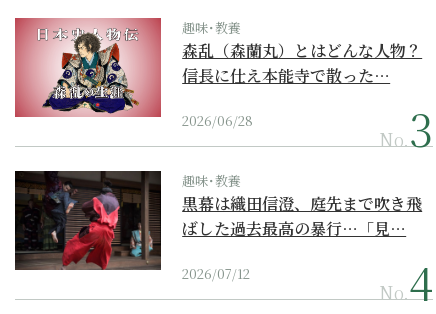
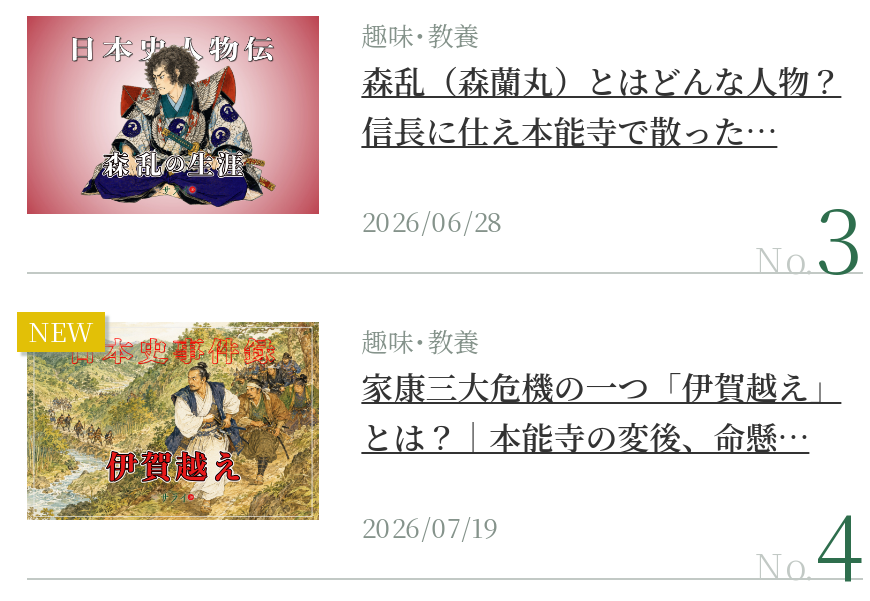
none -> [28,313,94,351] NEW
[14,170,422,271] [image] | 黒幕は織田信澄、庭先まで吹き飛 | ばした過去最高の暴行…「見… -> [25,320,841,522] [image] | 家康三大危機の一つ「伊賀越え」 | とは？｜本能寺の変後、命懸…
[182,264,250,283] 2026/07/12 -> [361,509,499,547] 2026/07/19

